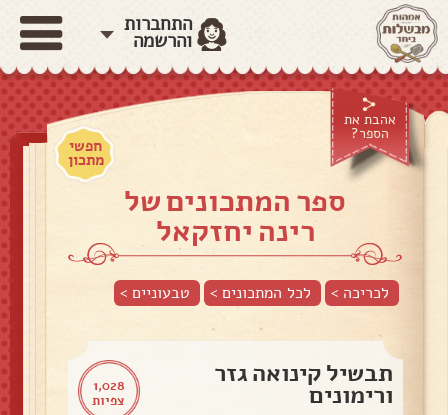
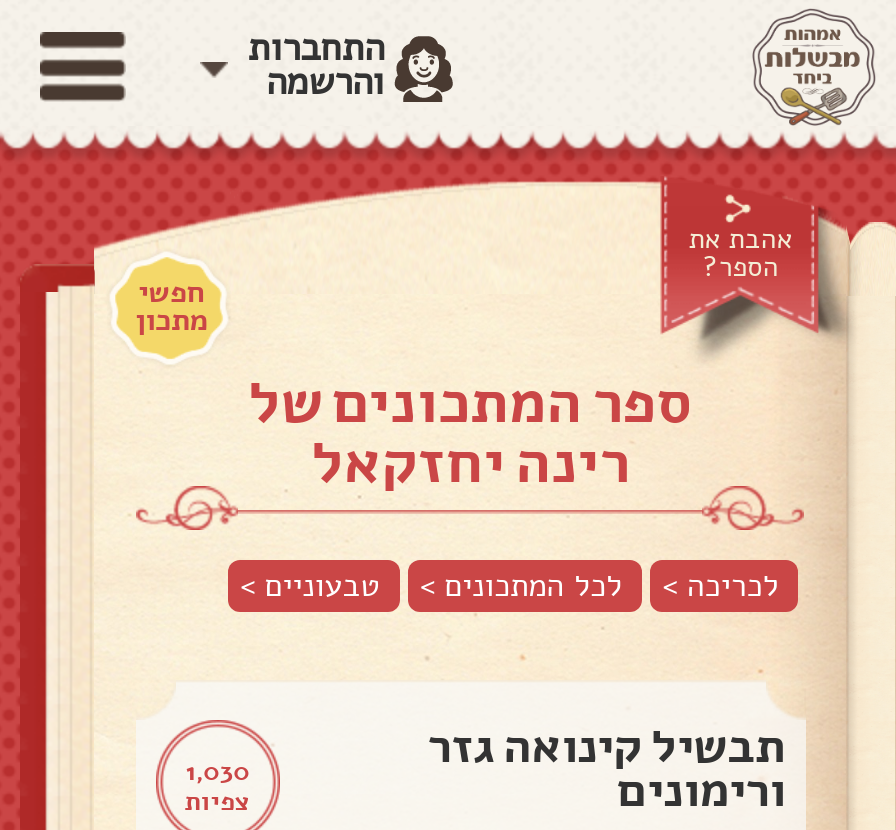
[93,377,125,395] 1,028 -> [186,754,250,790] 1,030

